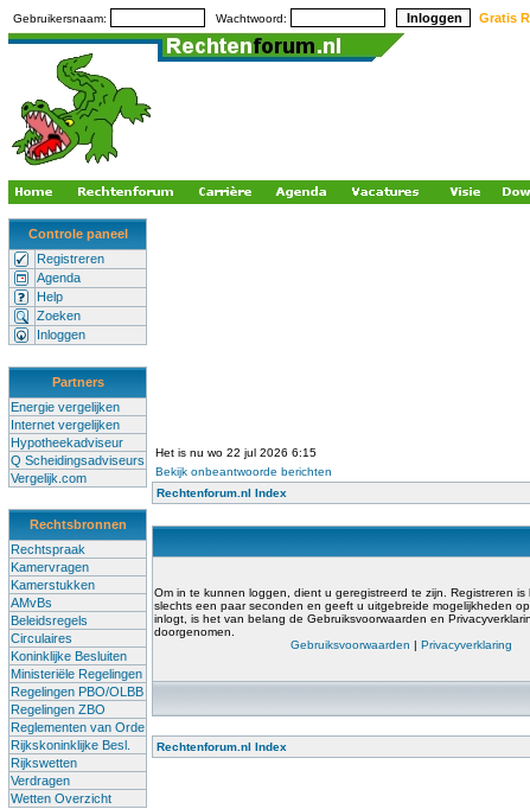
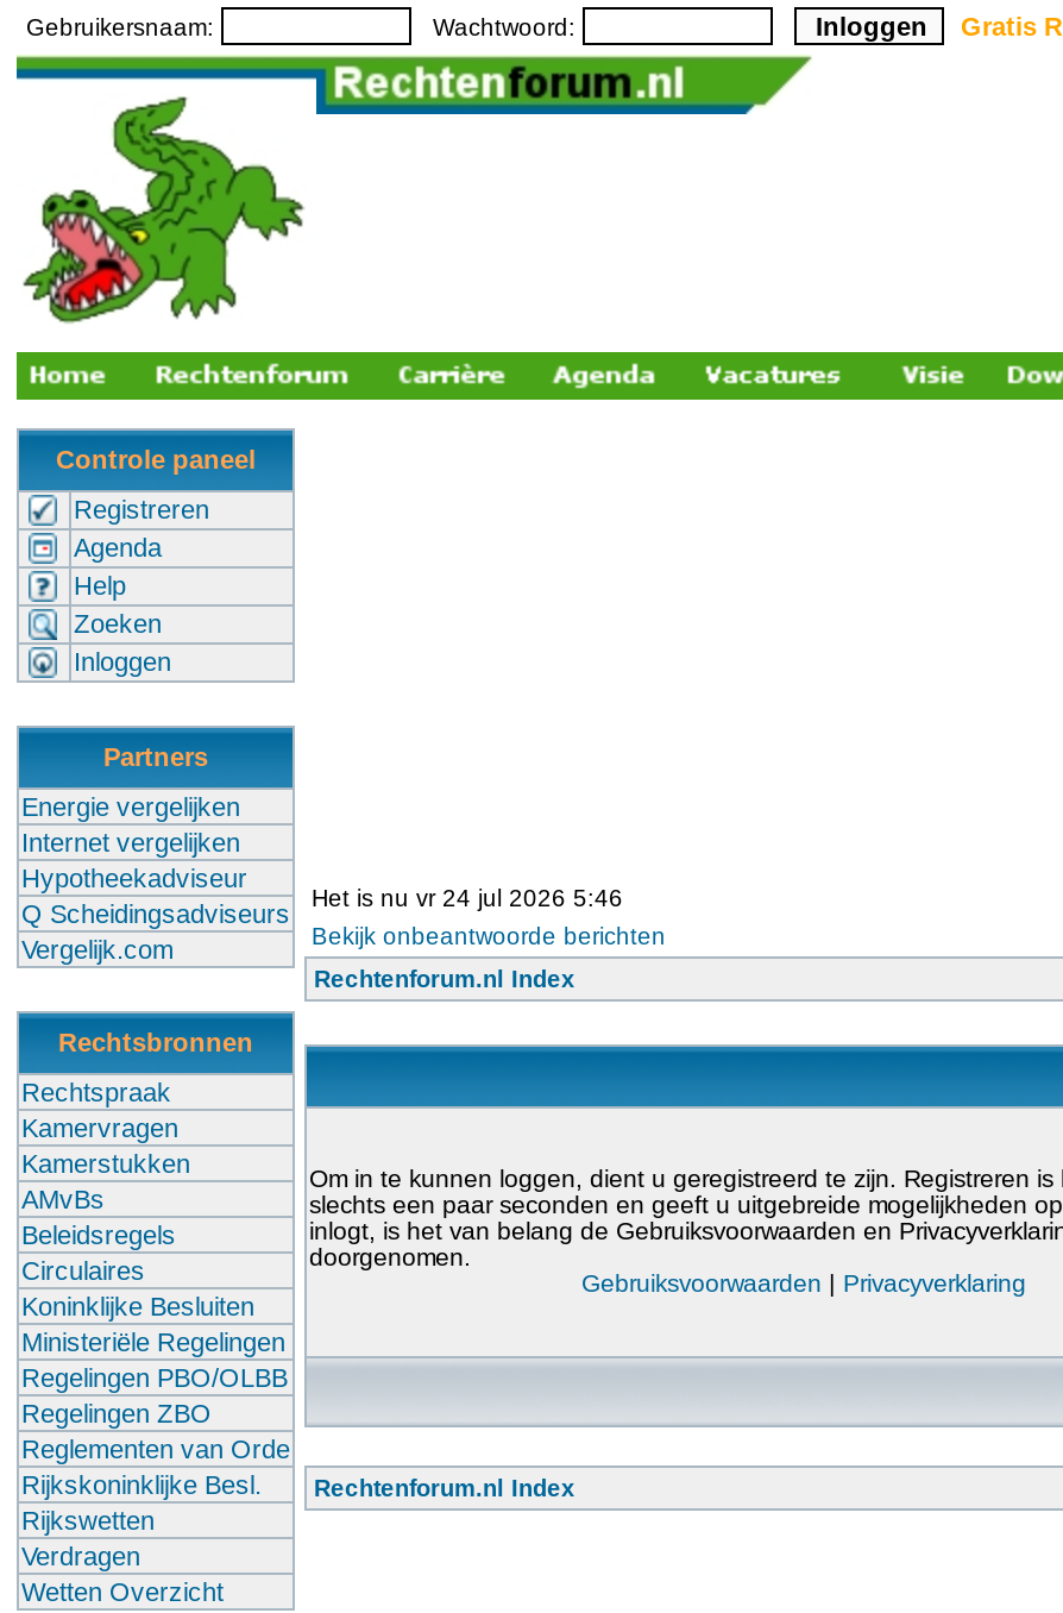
[155,446,317,459] Het is nu wo 22 jul 2026 6:15 -> [312,885,623,911] Het is nu vr 24 jul 2026 5:46

